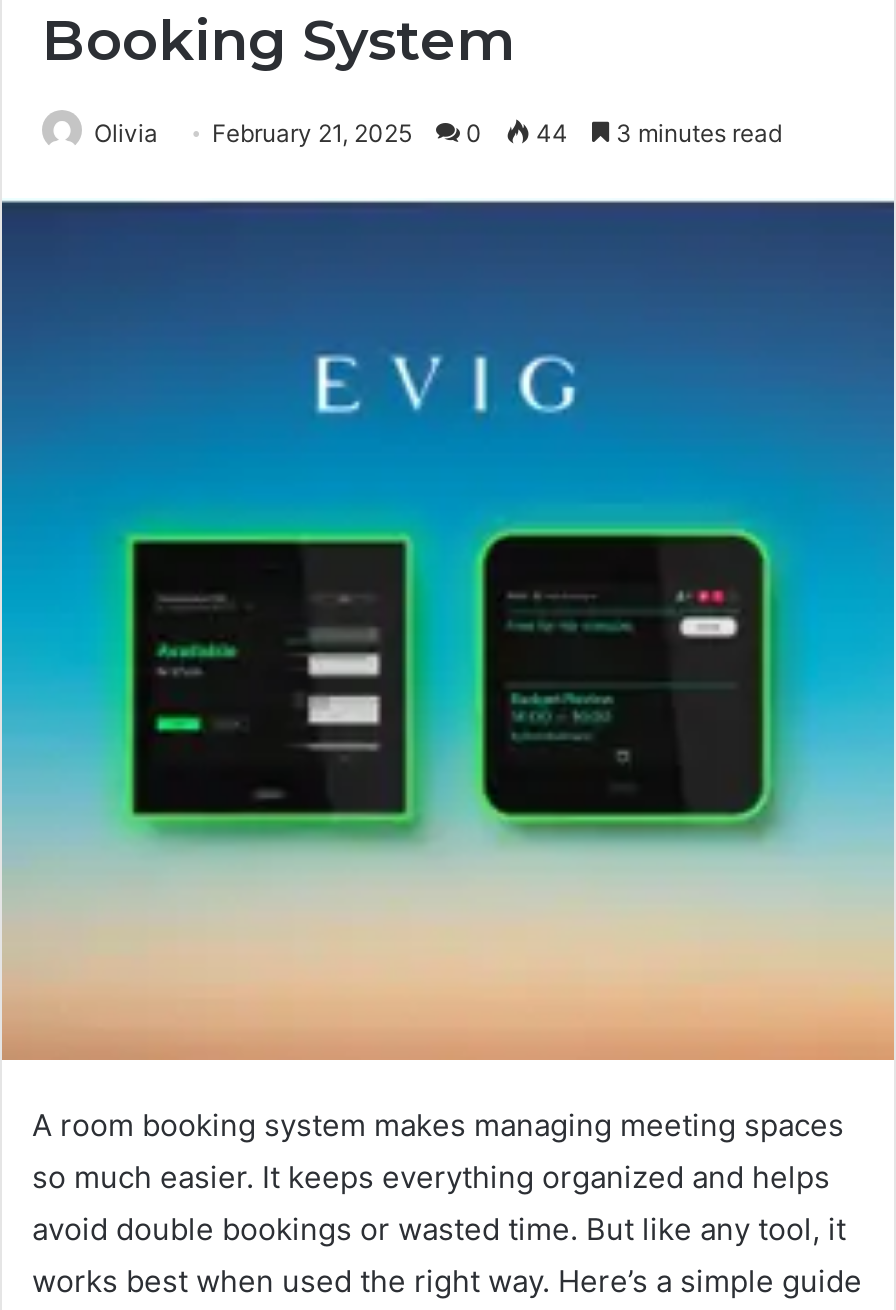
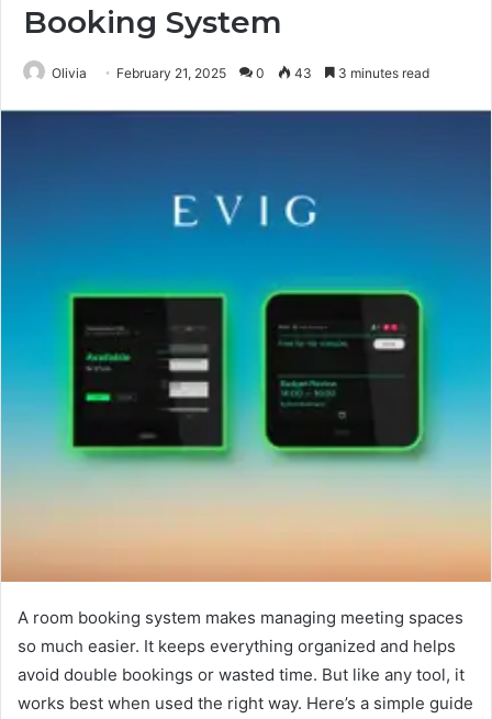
[94,118,782,148] Olivia February 21, 2025 0 44 3 minutes read -> [52,65,429,81] Olivia February 21, 2025 0 43 3 minutes read

